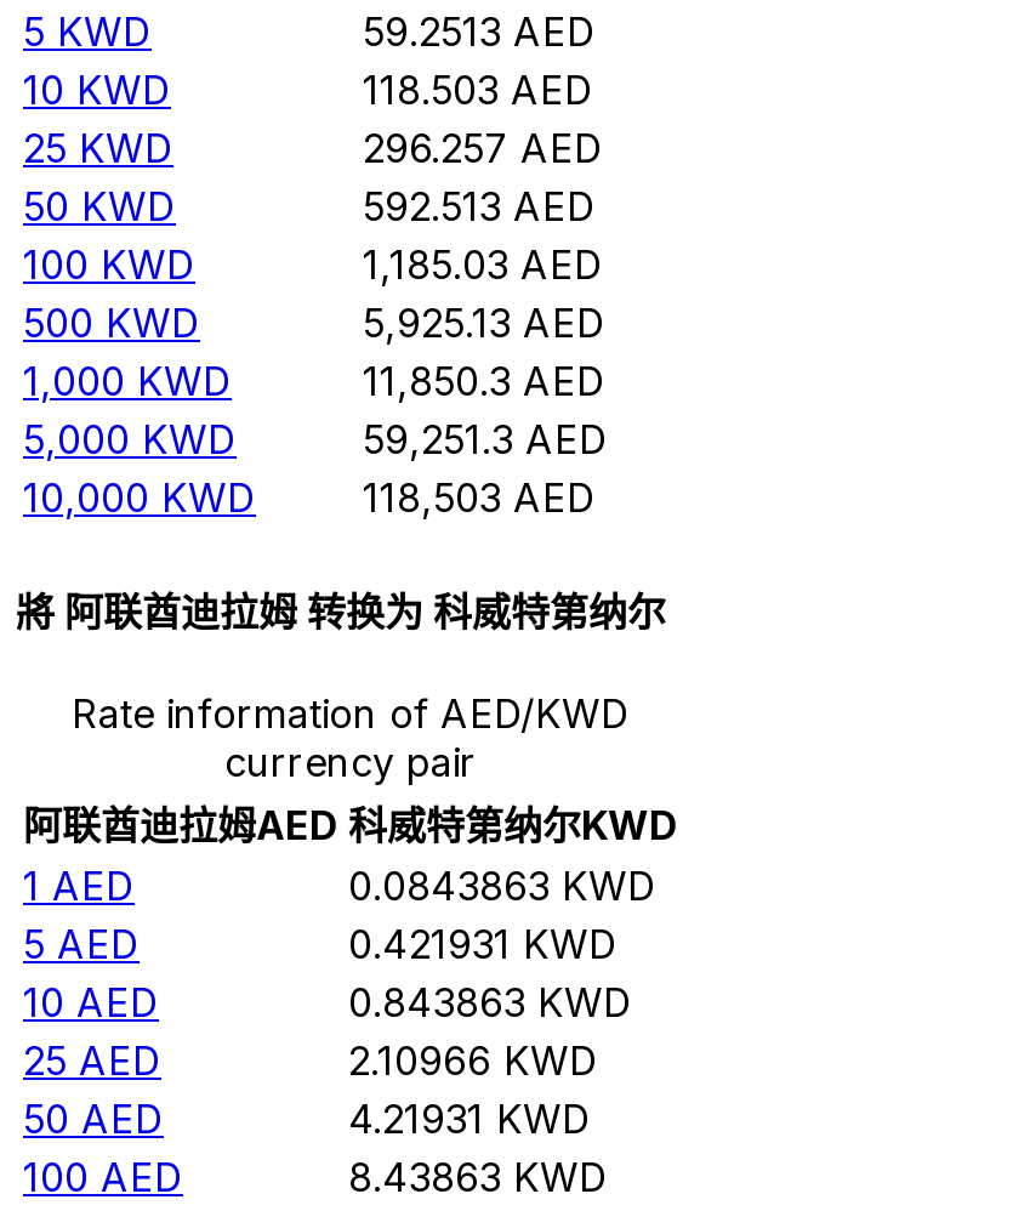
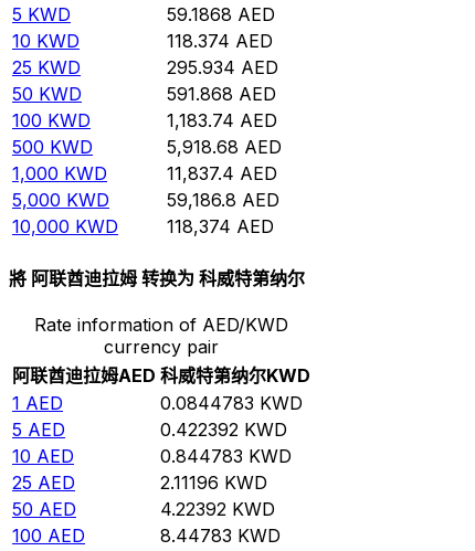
[363,7,596,55] 59.2513 AED -> [167,3,275,25] 59.1868 AED
[363,65,593,114] 118.503 AED -> [167,30,273,52] 118.374 AED
[363,123,603,172] 296.257 AED -> [167,56,278,78] 295.934 AED
[363,182,596,230] 592.513 AED -> [167,83,276,105] 591.868 AED
[363,240,603,288] 1,185.03 AED -> [167,109,277,131] 1,183.74 AED
[363,298,605,347] 5,925.13 AED -> [167,136,282,158] 5,918.68 AED
[363,356,605,405] 11,850.3 AED -> [167,162,277,184] 11,837.4 AED
[363,415,608,463] 59,251.3 AED -> [167,189,279,211] 59,186.8 AED
[363,473,596,521] 118,503 AED -> [167,215,274,237] 118,374 AED
[348,862,656,911] 0.0843863 KWD -> [160,392,303,414] 0.0844783 KWD
[348,921,618,969] 0.421931 KWD -> [160,419,287,441] 0.422392 KWD
[348,979,632,1027] 0.843863 KWD -> [160,445,292,467] 0.844783 KWD
[348,1037,598,1086] 2.10966 KWD -> [160,472,267,494] 2.11196 KWD
[348,1095,591,1144] 4.21931 KWD -> [160,498,275,520] 4.22392 KWD
[348,1153,608,1202] 8.43863 KWD -> [160,525,281,547] 8.44783 KWD

